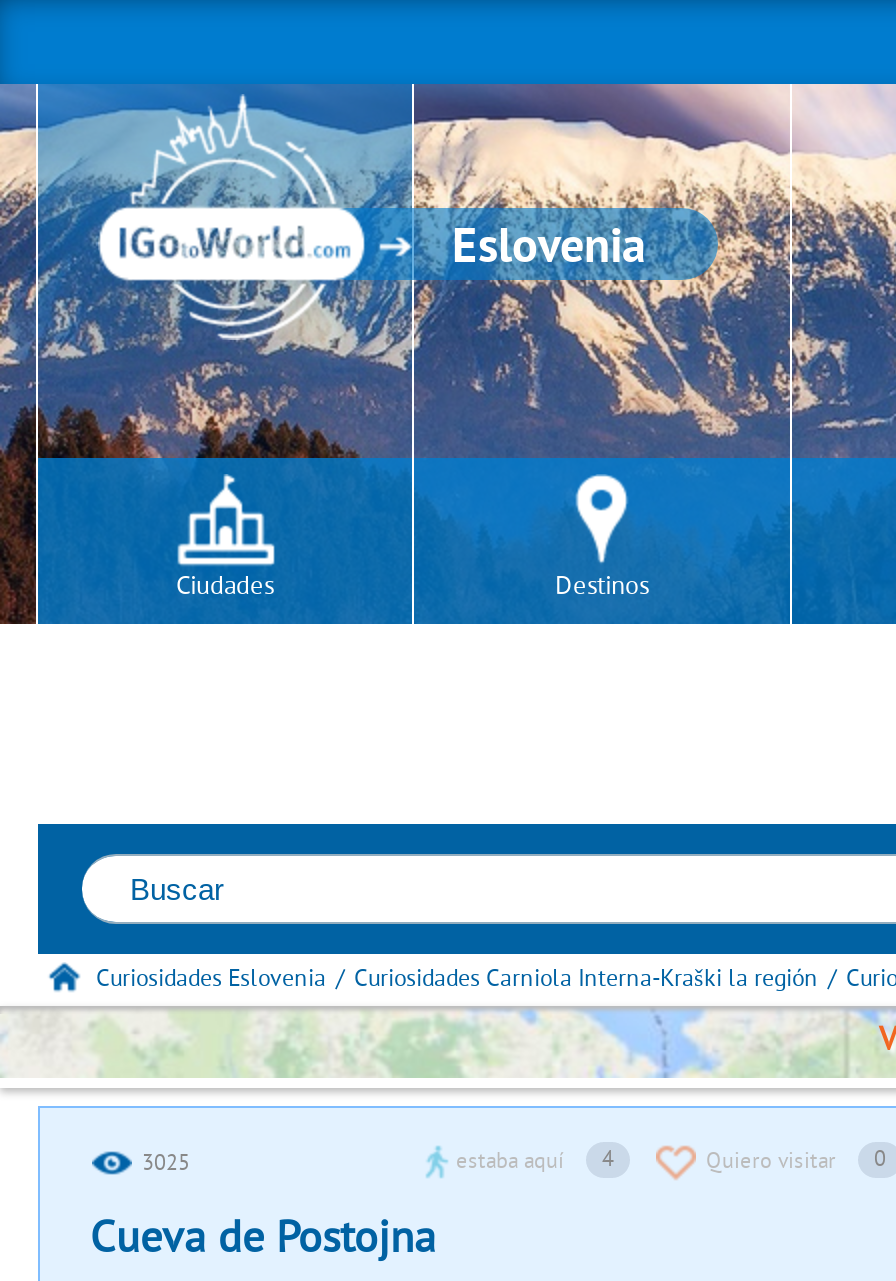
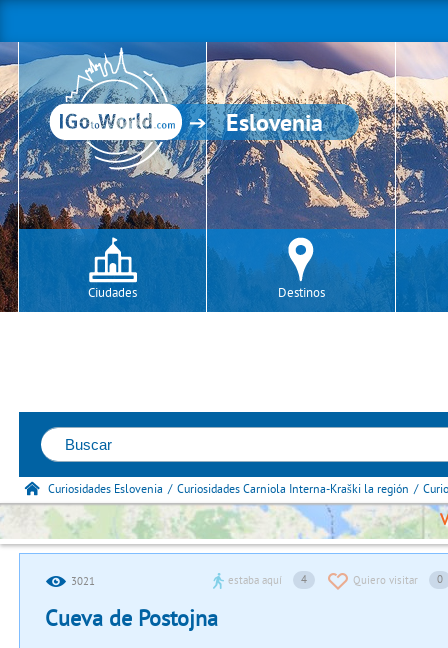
[142,1150,190,1178] 3025 -> [71,575,95,589] 3021

